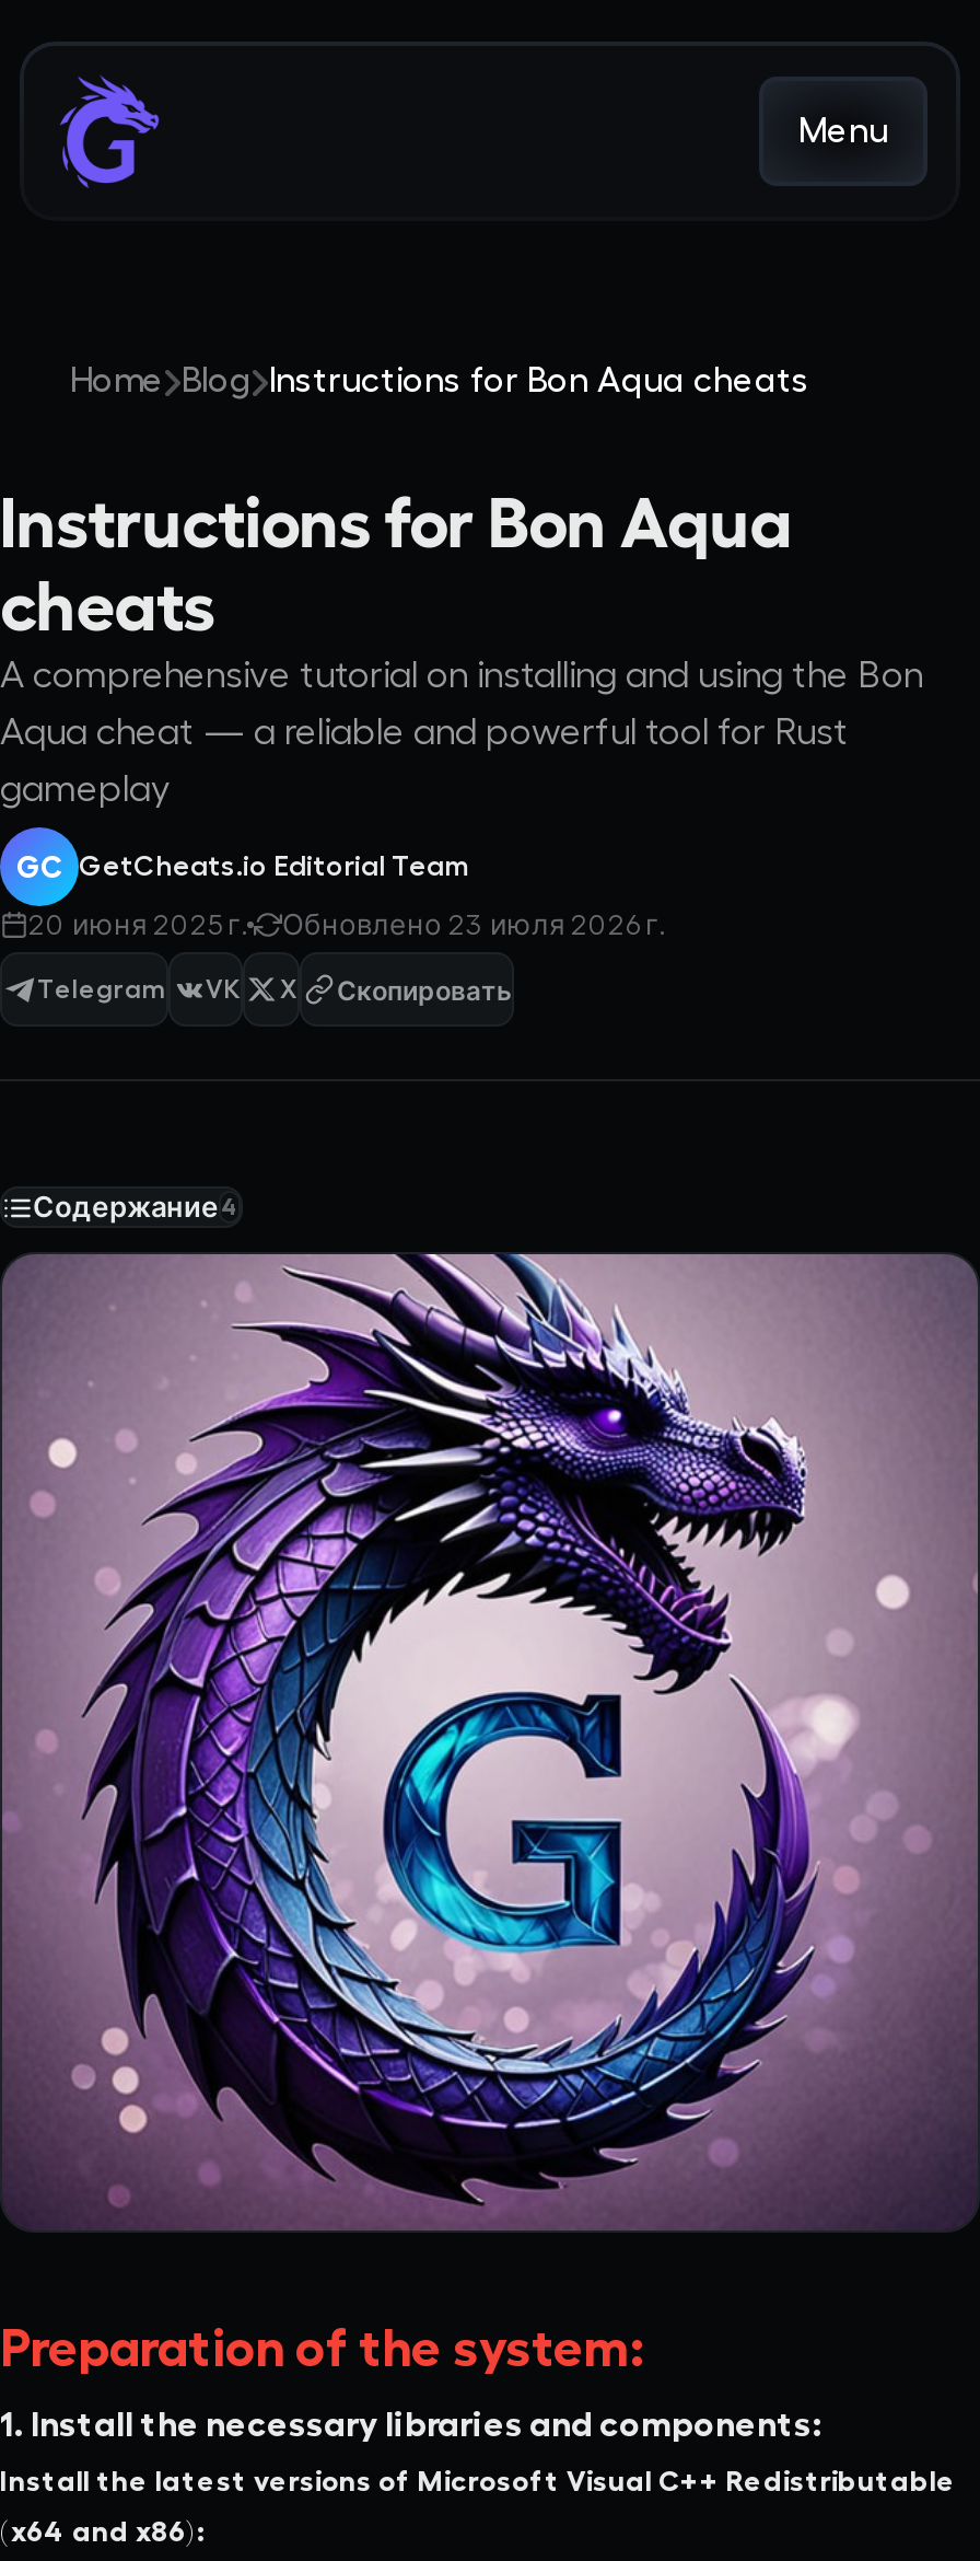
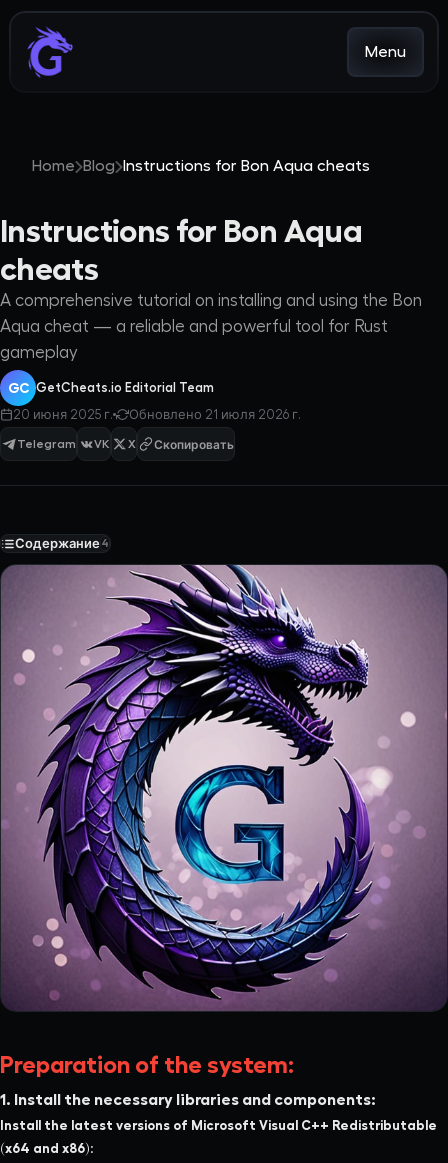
[282,911,665,939] Обновлено 23 июля 2026 г. -> [129,408,301,421] Обновлено 21 июля 2026 г.

